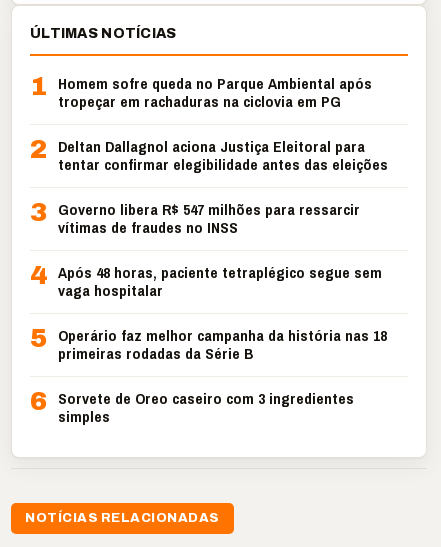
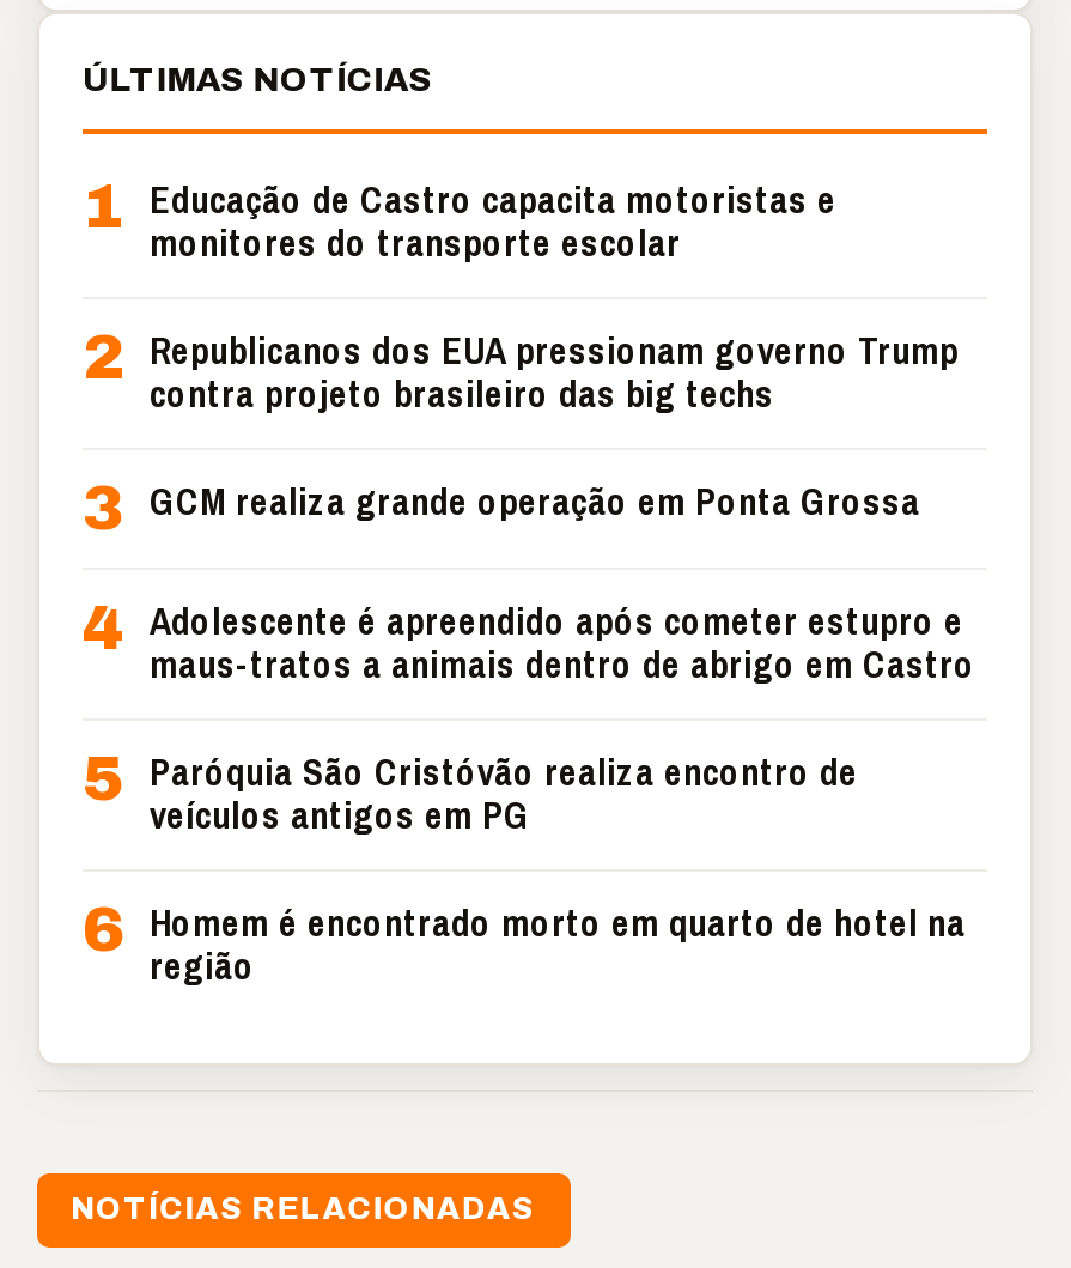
[30,72,372,112] 1 Homem sofre queda no Parque Ambiental após | tropeçar em rachaduras na ciclovia em PG -> [83,172,836,268] 1 Educação de Castro capacita motoristas e | monitores do transporte escolar
[30,135,388,175] 2 Deltan Dallagnol aciona Justiça Eleitoral para | tentar confirmar elegibilidade antes das eleições -> [83,323,959,419] 2 Republicanos dos EUA pressionam governo Trump | contra projeto brasileiro das big techs
[30,198,360,238] 3 Governo libera R$ 547 milhões para ressarcir | vítimas de fraudes no INSS -> [83,474,920,541] 3 GCM realiza grande operação em Ponta Grossa
[30,261,382,301] 4 Após 48 horas, paciente tetraplégico segue sem | vaga hospitalar -> [83,594,975,690] 4 Adolescente é apreendido após cometer estupro e | maus-tratos a animais dentro de abrigo em Castro
[30,324,387,364] 5 Operário faz melhor campanha da história nas 18 | primeiras rodadas da Série B -> [83,745,858,841] 5 Paróquia São Cristóvão realiza encontro de | veículos antigos em PG
[30,387,354,427] 6 Sorvete de Oreo caseiro com 3 ingredientes | simples -> [83,896,966,991] 6 Homem é encontrado morto em quarto de hotel na | região

